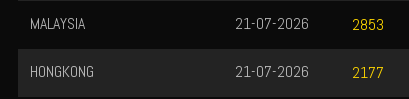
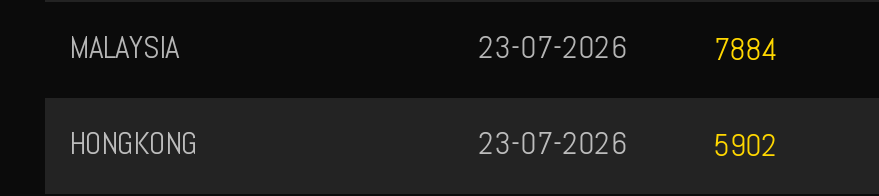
[235,14,309,34] 21-07-2026 -> [478,29,626,69] 23-07-2026
[352,15,384,35] 2853 -> [714,30,778,70] 7884
[235,62,309,82] 21-07-2026 -> [478,125,626,165] 23-07-2026
[352,63,384,83] 2177 -> [714,126,778,166] 5902

